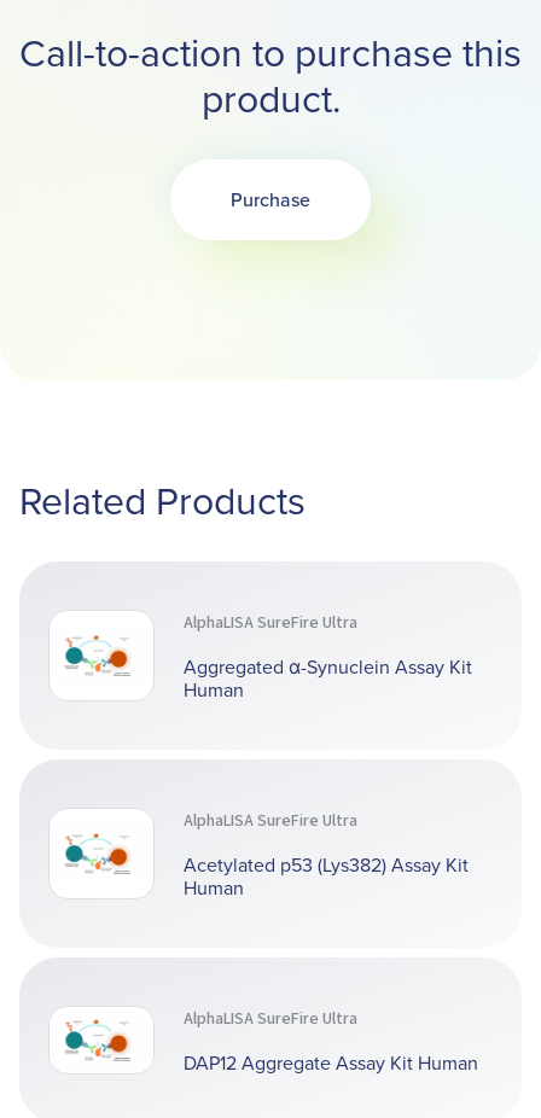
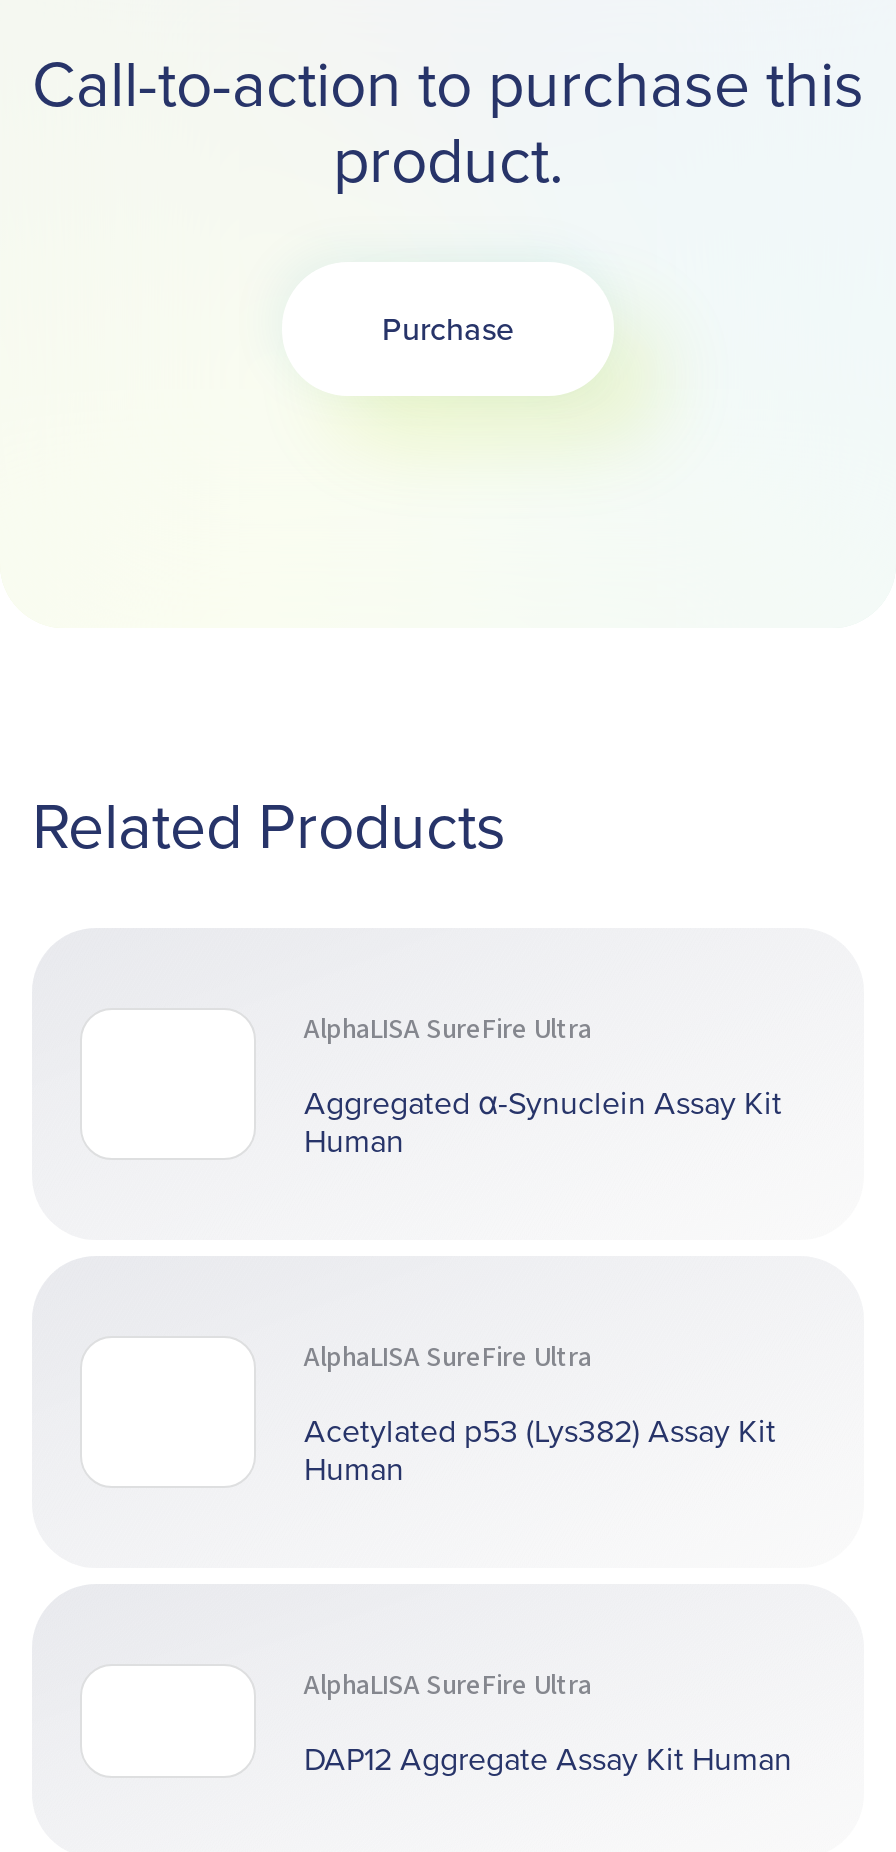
[64,634,130,677] [image] -> none
[64,832,130,875] [image] -> none
[64,1018,130,1062] [image] -> none

